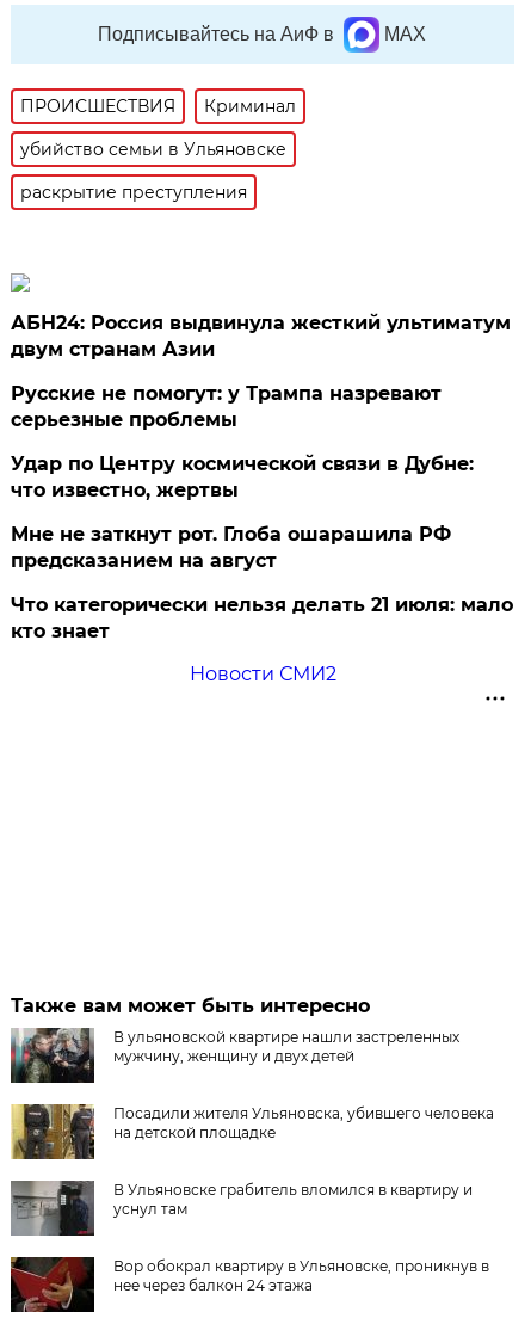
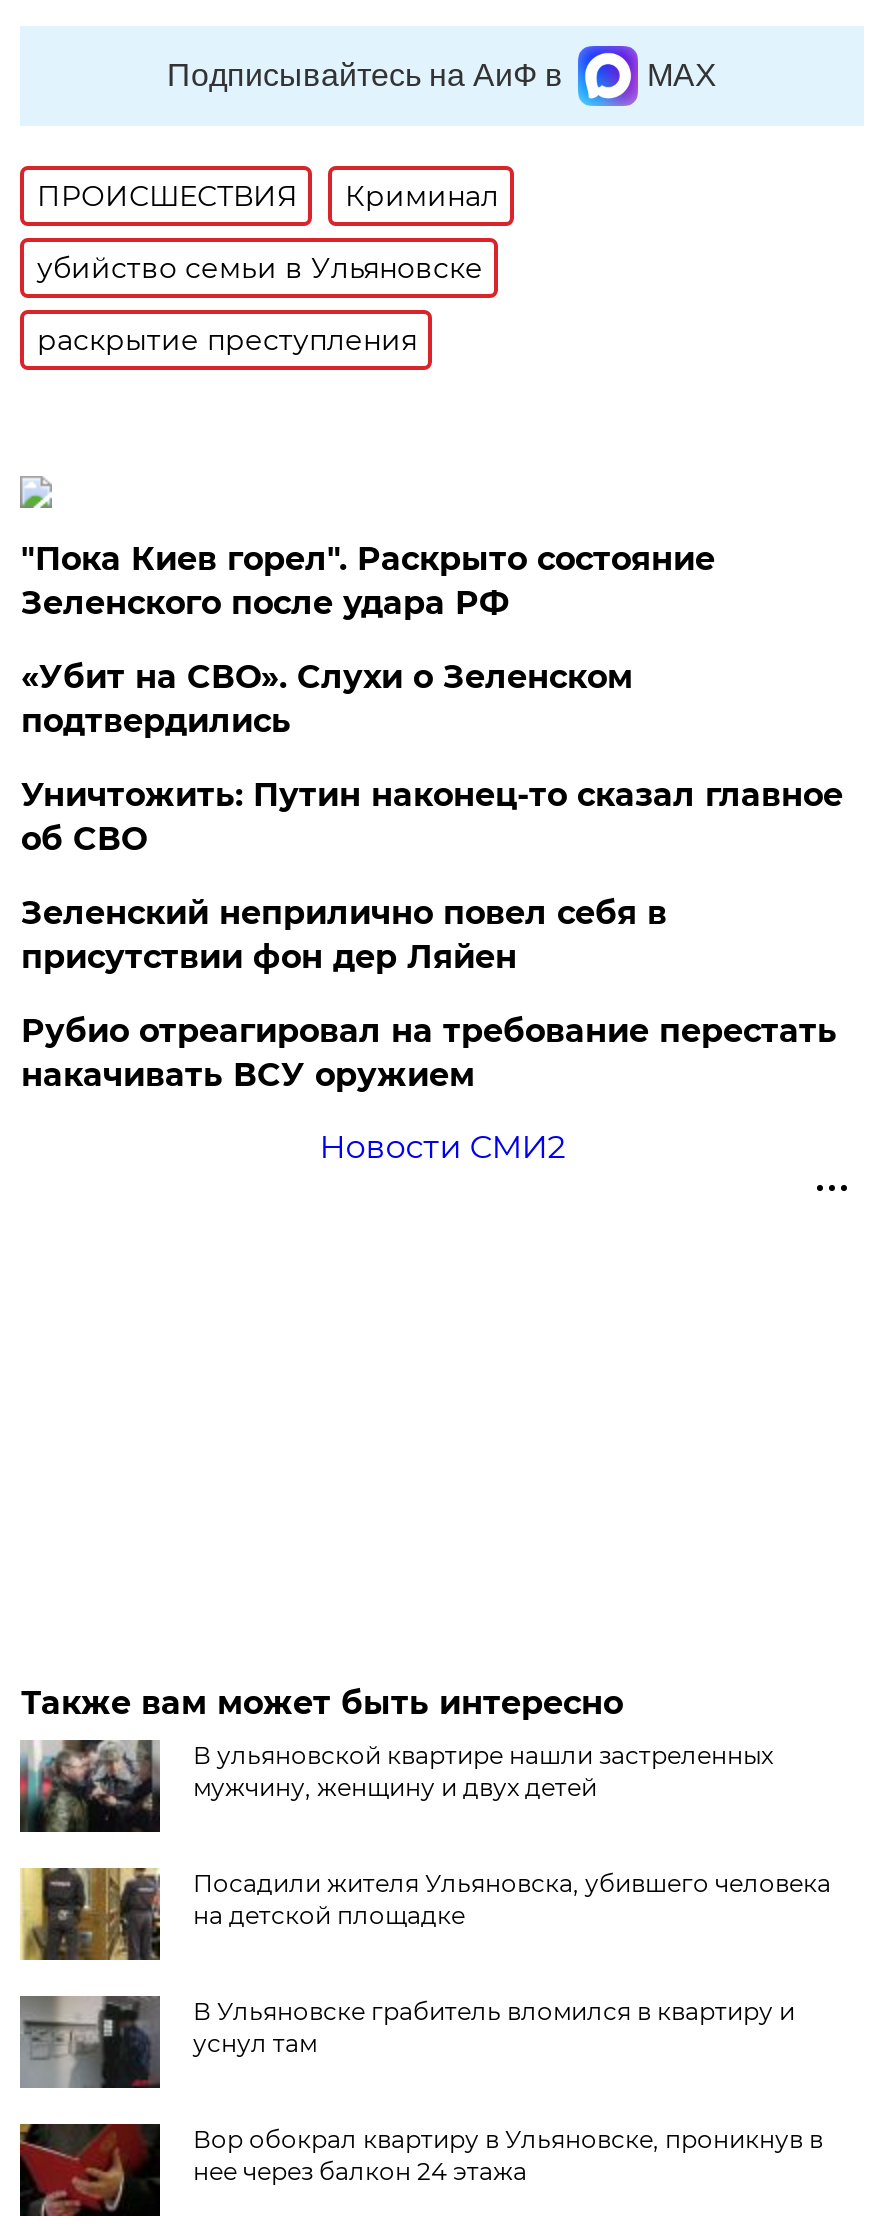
[11,311,511,360] АБН24: Россия выдвинула жесткий ультиматум | двум странам Азии -> [21,540,715,622] "Пока Киев горел". Раскрыто состояние | Зеленского после удара РФ
[11,382,442,431] Русские не помогут: у Трампа назревают | серьезные проблемы -> [21,658,633,740] «Убит на СВО». Слухи о Зеленском | подтвердились
[11,452,474,501] Удар по Центру космической связи в Дубне: | что известно, жертвы -> [21,776,843,858] Уничтожить: Путин наконец-то сказал главное | об СВО
[11,523,452,572] Мне не заткнут рот. Глоба ошарашила РФ | предсказанием на август -> [21,894,667,976] Зеленский неприлично повел cебя в | присутствии фон дер Ляйен
[11,593,514,642] Что категорически нельзя делать 21 июля: мало | кто знает -> [21,1012,837,1094] Рубио отреагировал на требование перестать | накачивать ВСУ оружием

